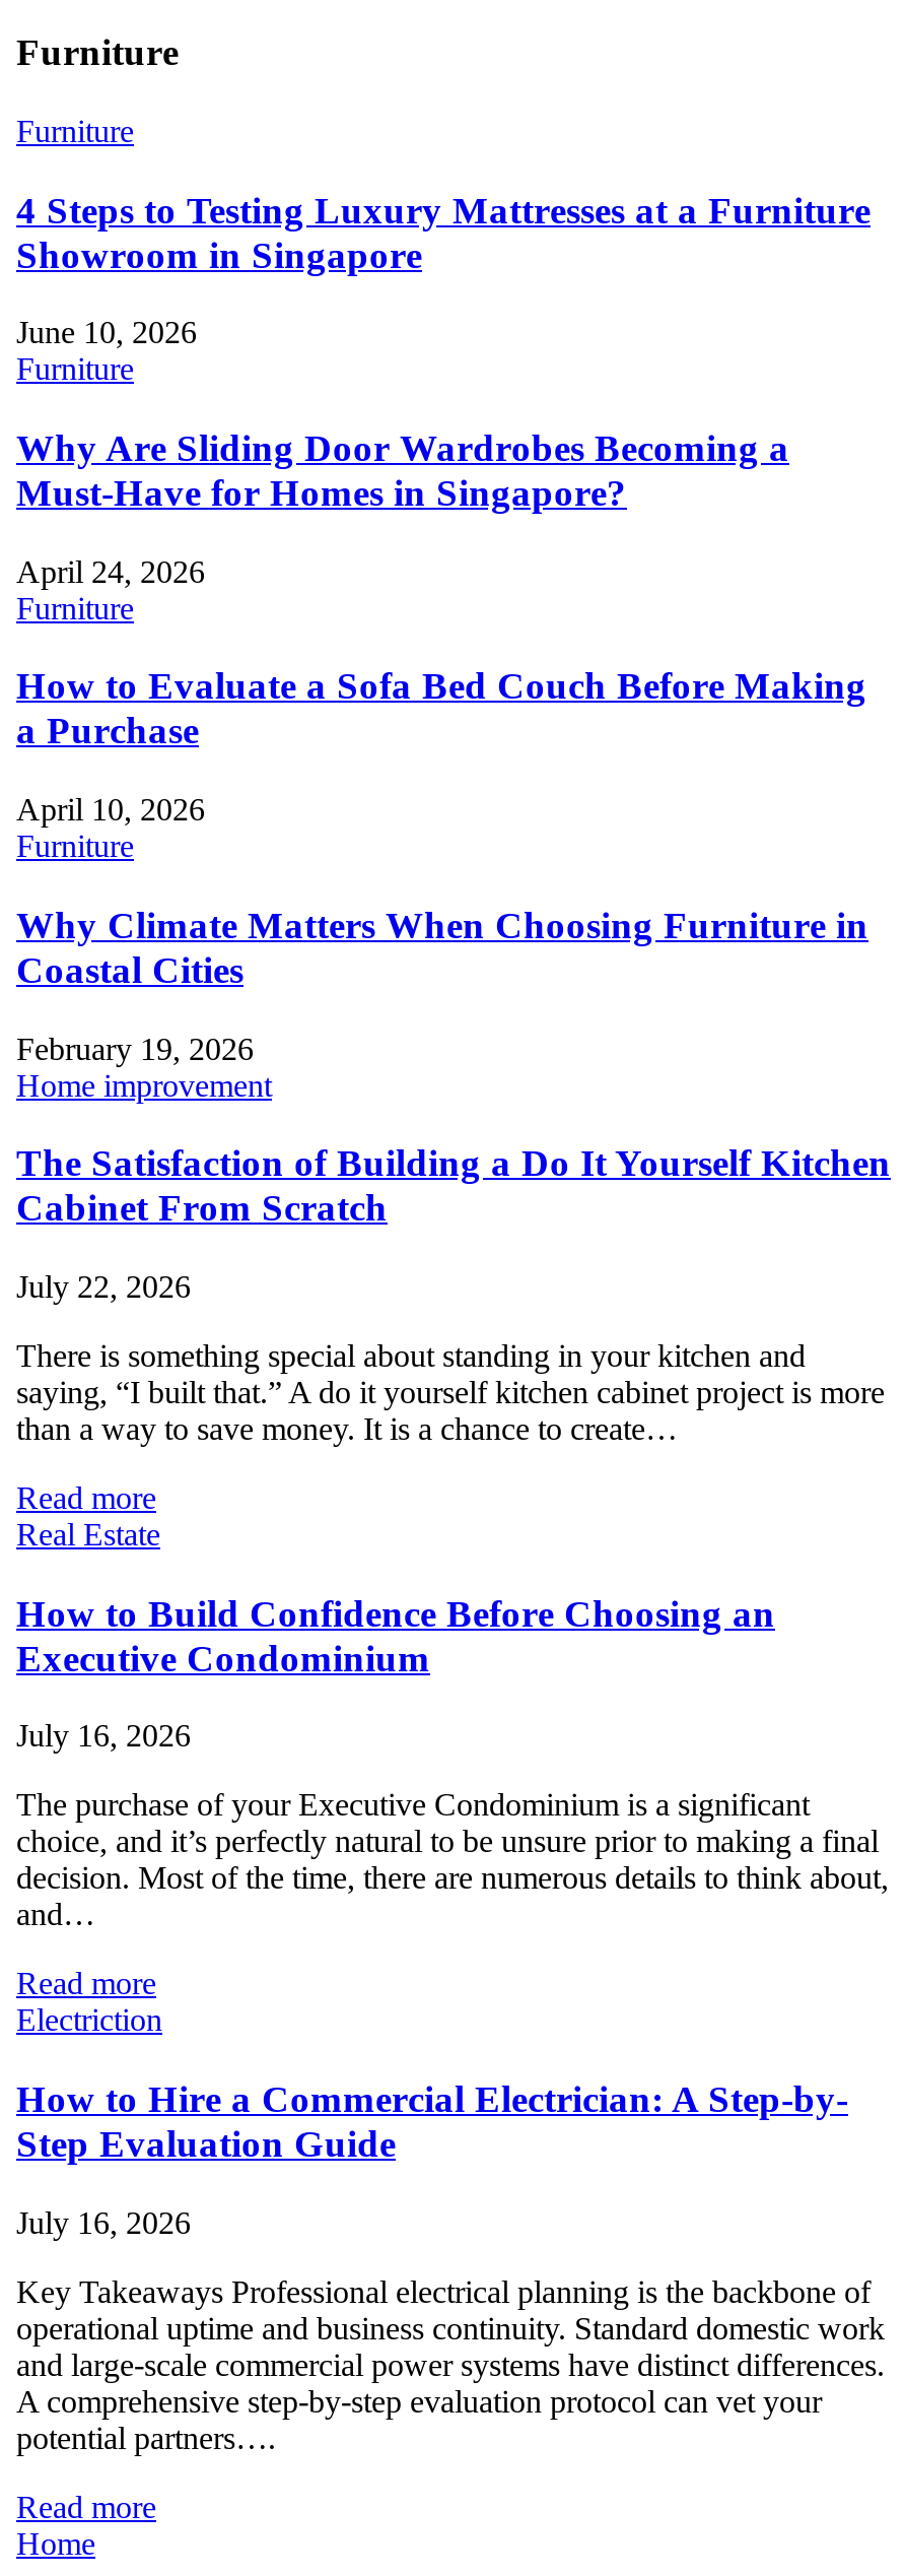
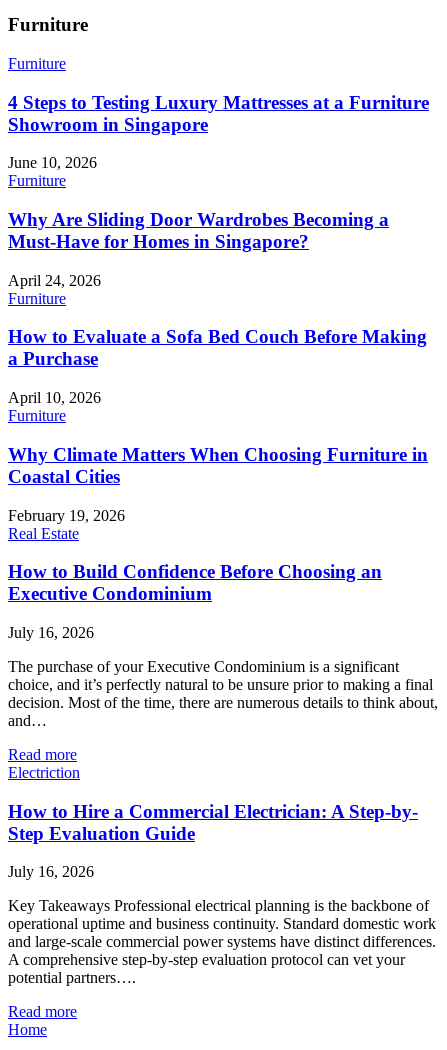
[16,1067,891,1515] Home improvement | The Satisfaction of Building a Do It Yourself Kitchen | Cabinet From Scratch | July 22, 2026 | There is something special about standing in your kitchen and | saying, “I built that.” A do it yourself kitchen cabinet project is more | than a way to save money. It is a chance to create… | Read more -> none

